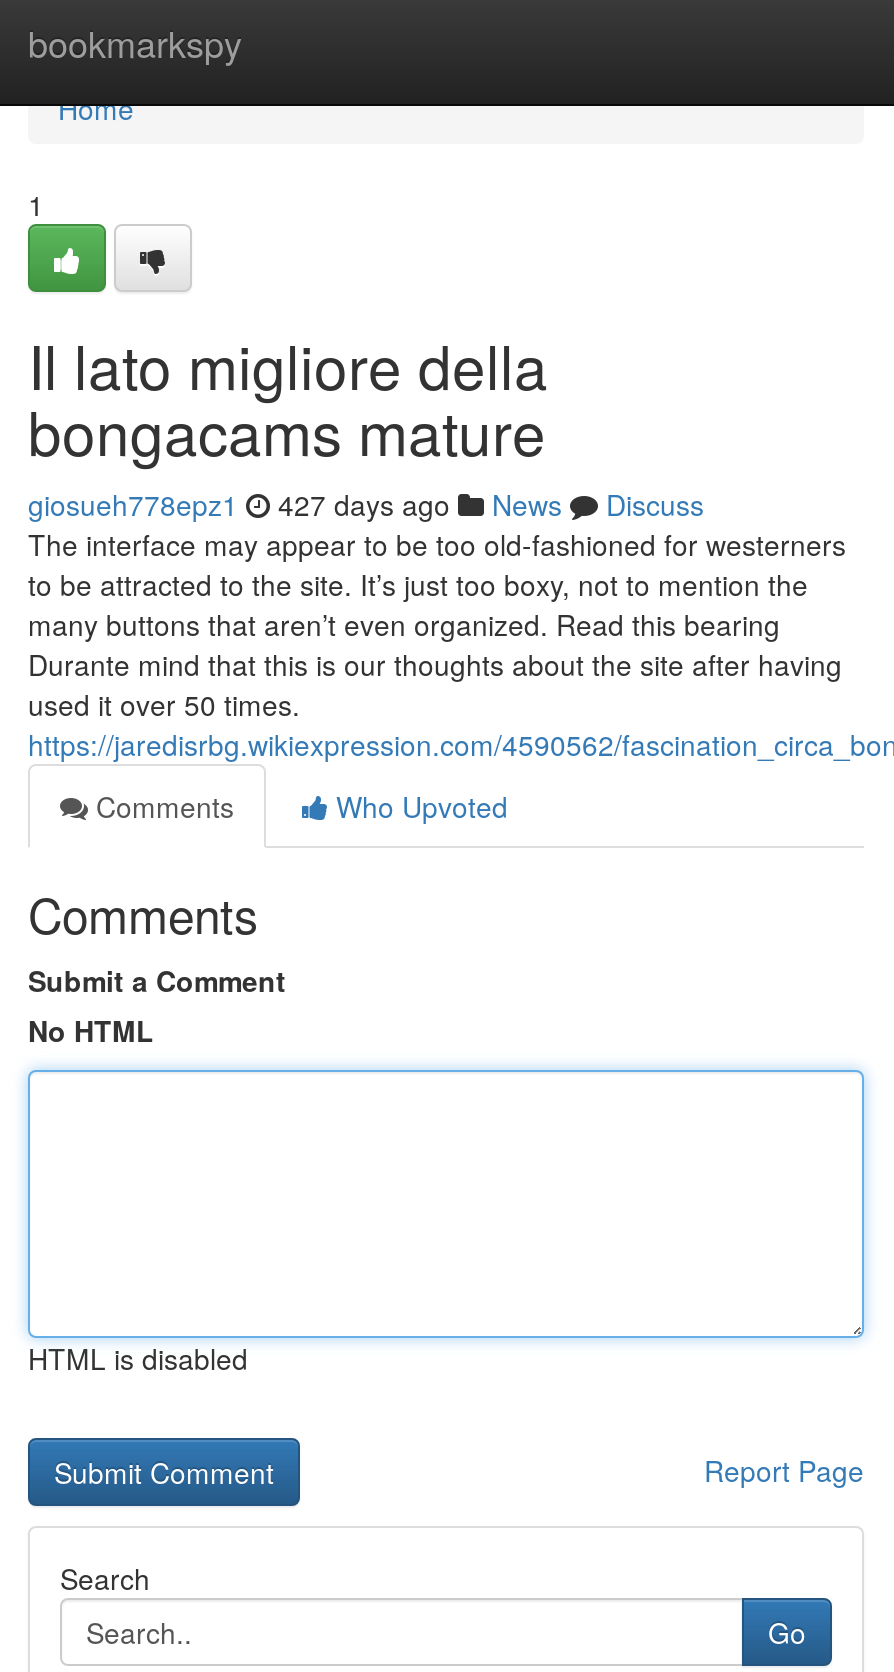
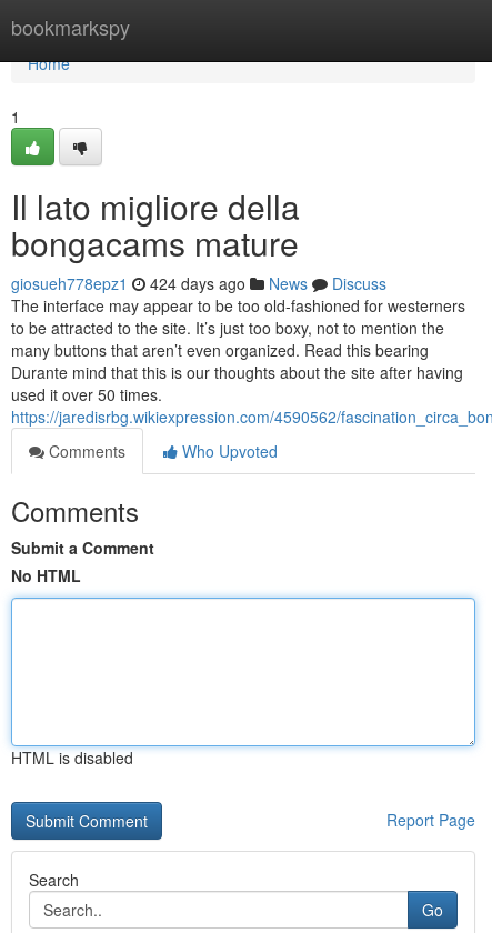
[28,484,704,524] giosueh778epz1 427 days ago News Discuss -> [11,272,386,294] giosueh778epz1 424 days ago News Discuss

